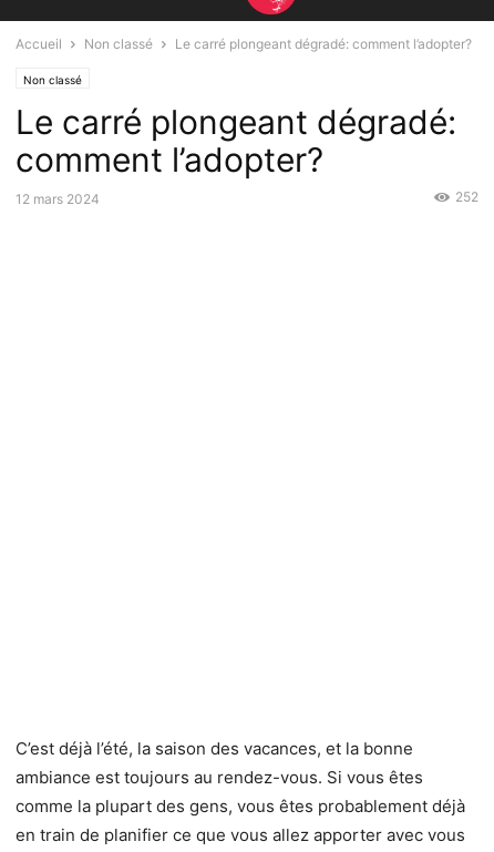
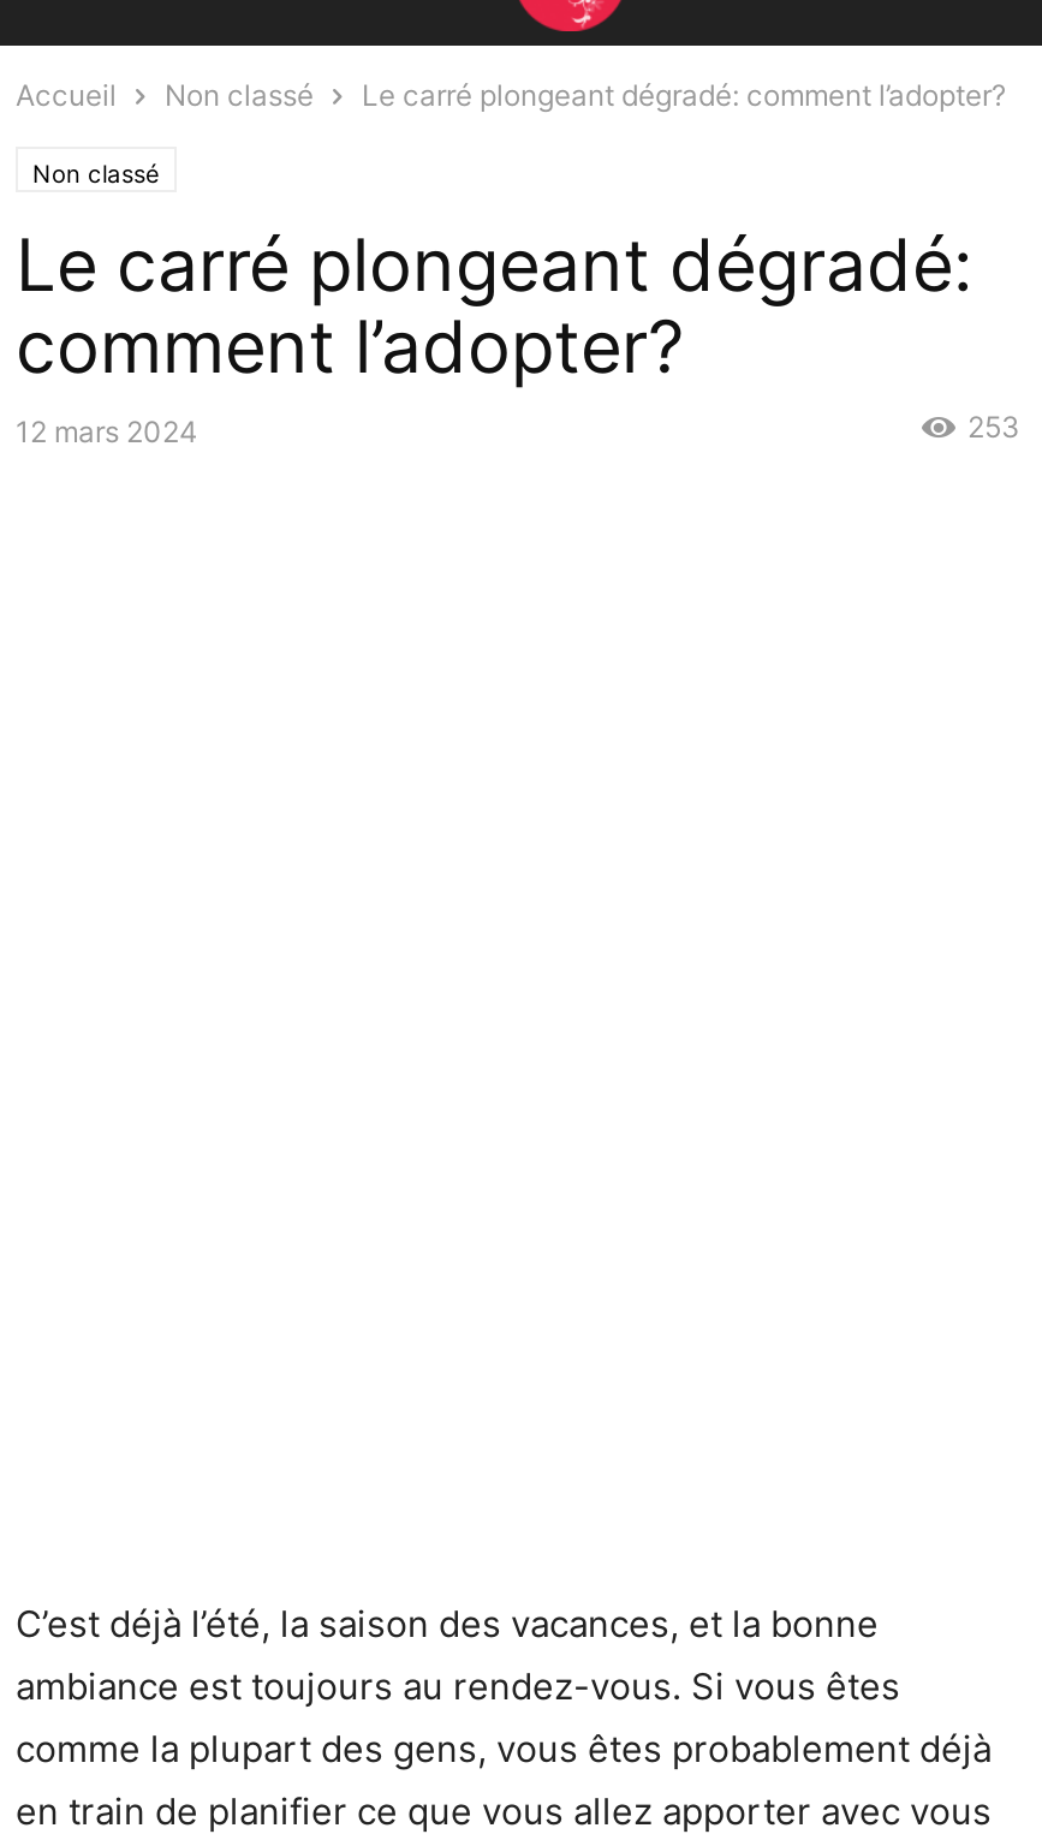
[455,188,478,205] 252 -> [967,409,1020,445] 253

